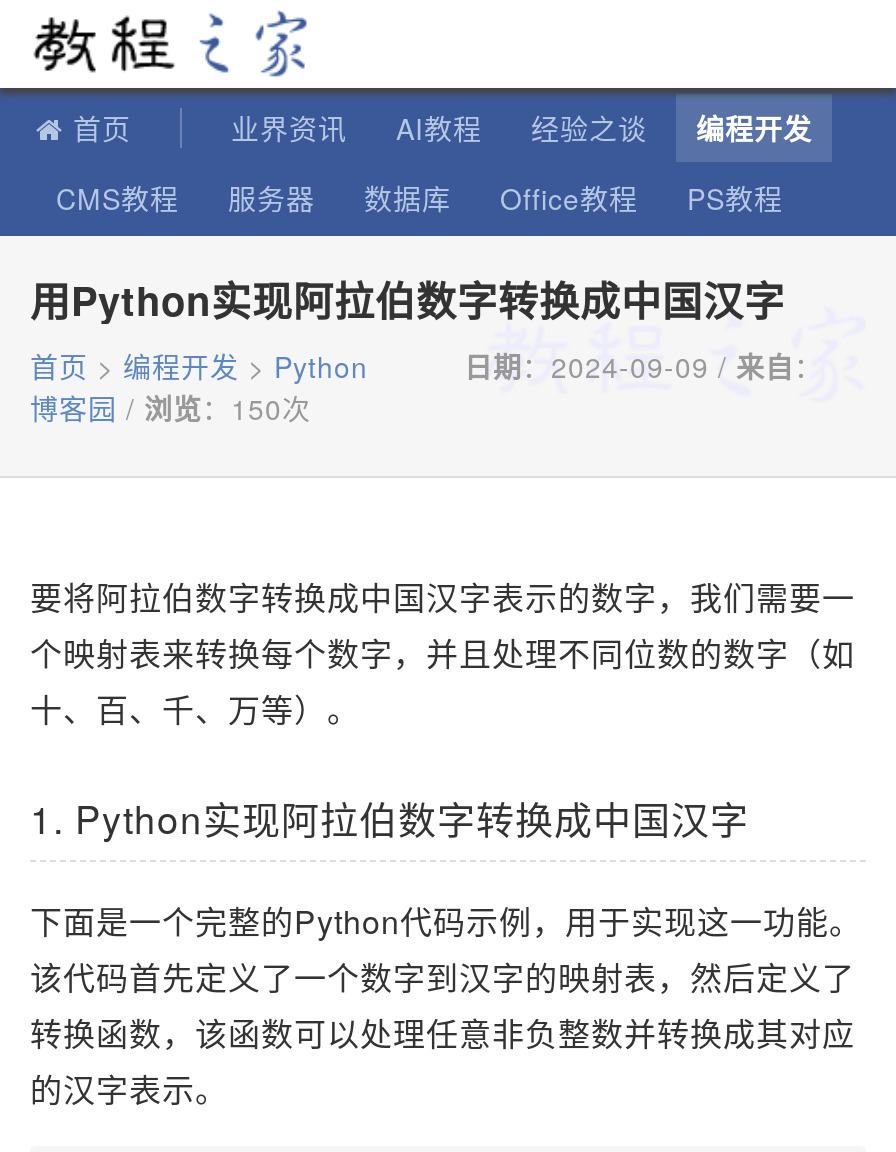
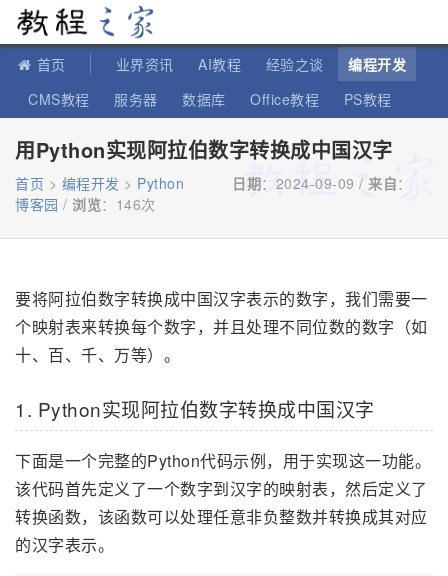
[30,388,311,428] 博客园/浏览：150次 -> [15,194,155,214] 博客园/浏览：146次

